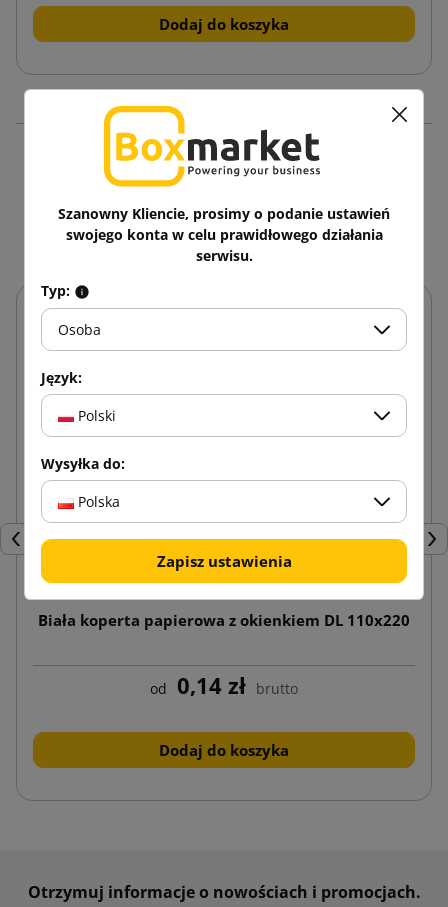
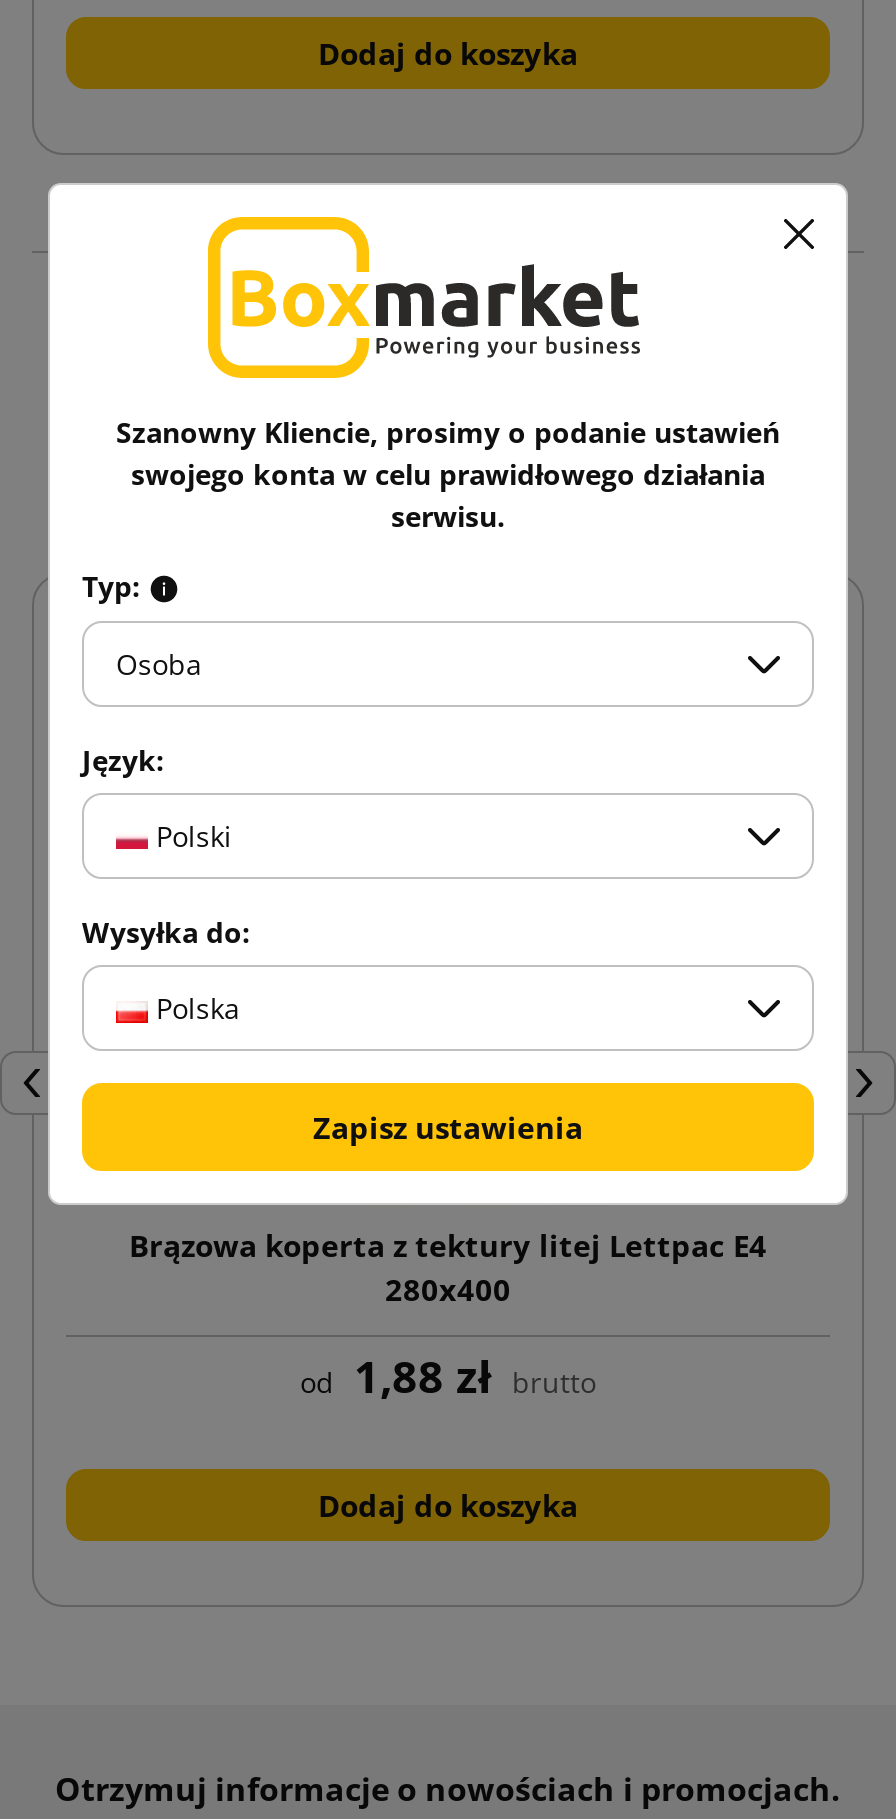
[38,610,410,630] Biała koperta papierowa z okienkiem DL 110x220 -> [129,1226,767,1310] Brązowa koperta z tektury litej Lettpac E4 | 280x400
[150,670,298,700] od 0,14 zł brutto -> [300,1346,596,1406] od 1,88 zł brutto

